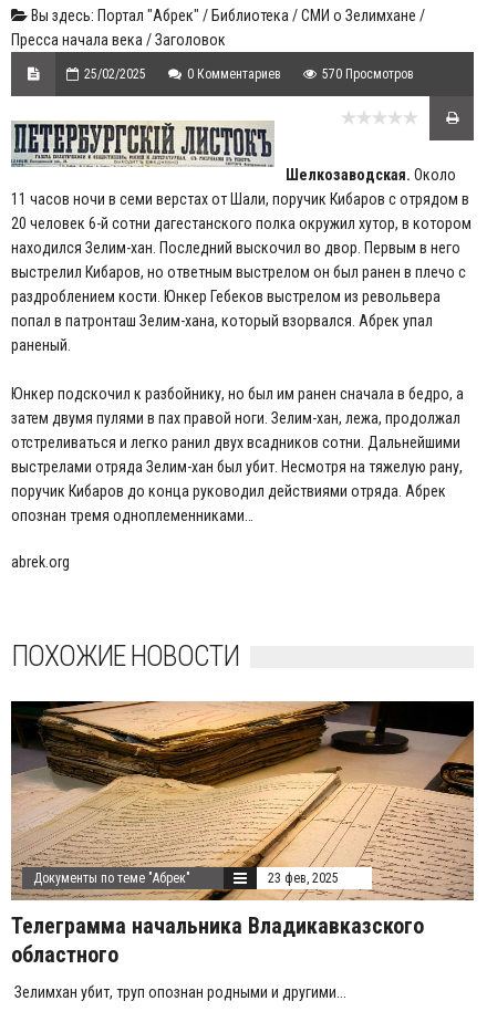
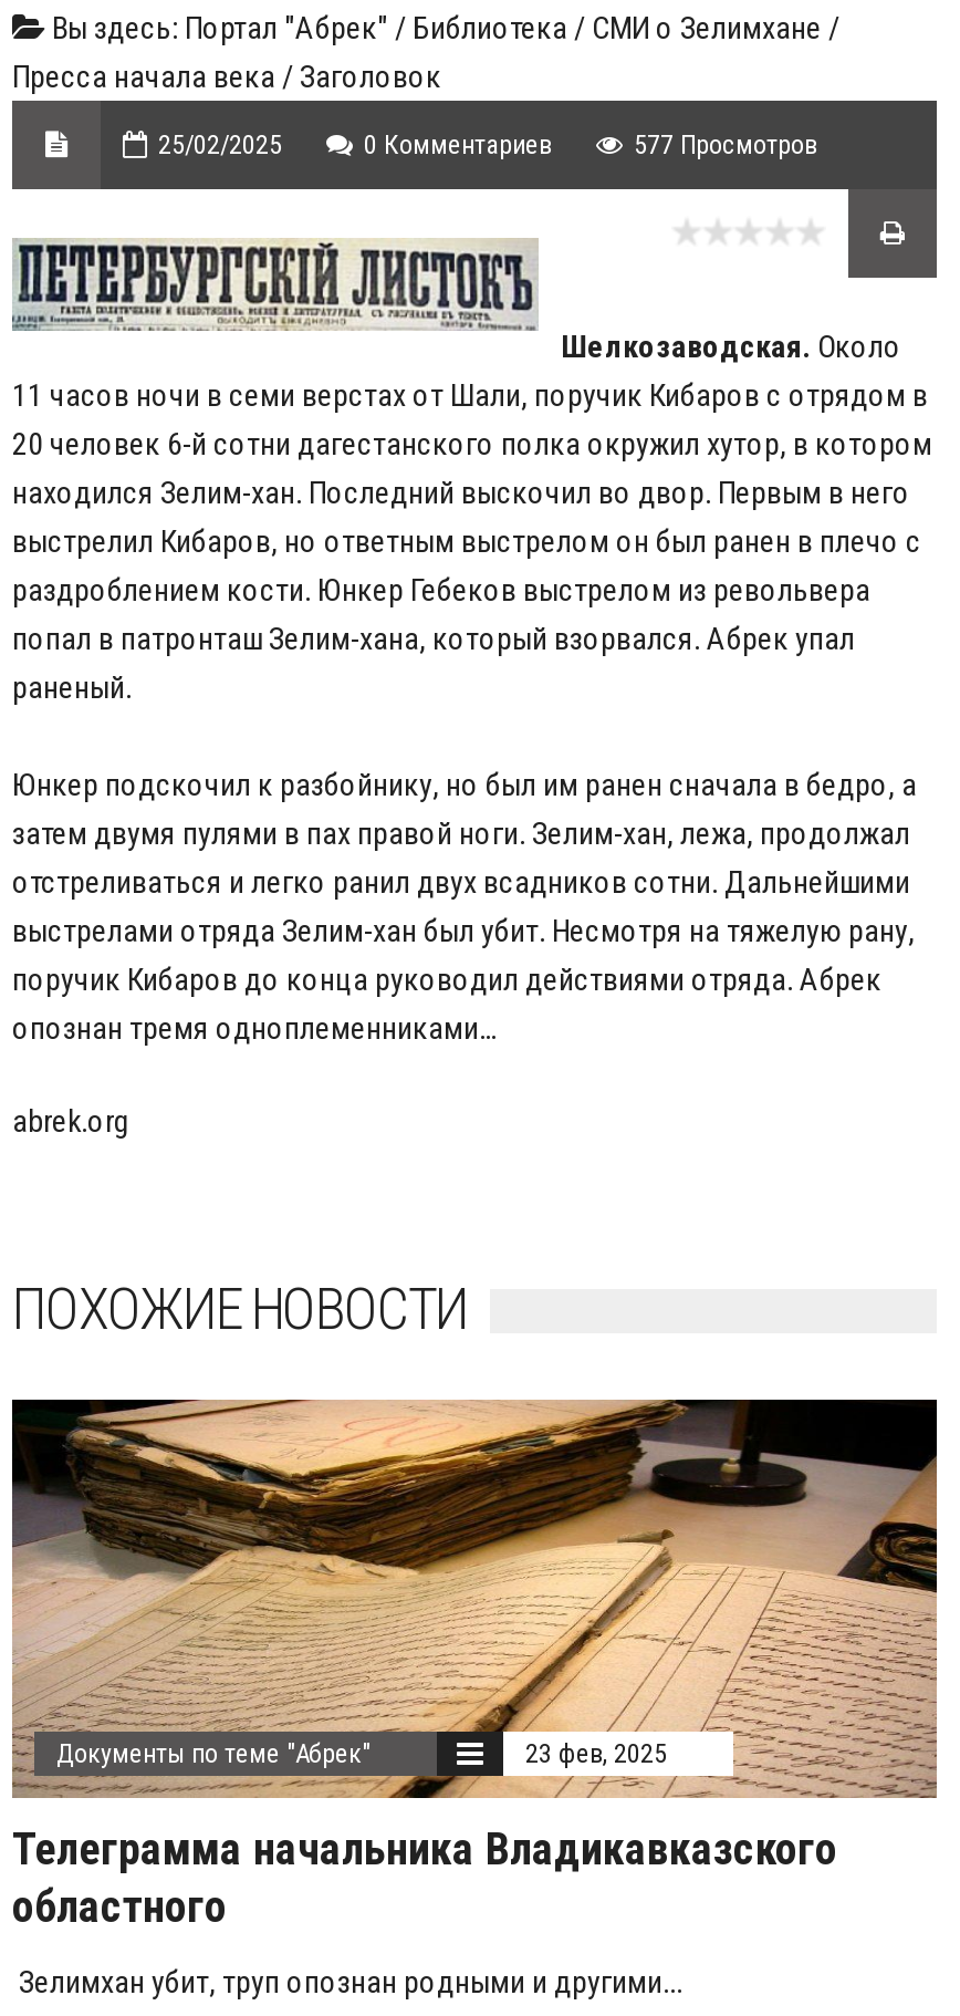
[322,66,414,82] 570 Просмотров -> [634,129,817,160] 577 Просмотров

